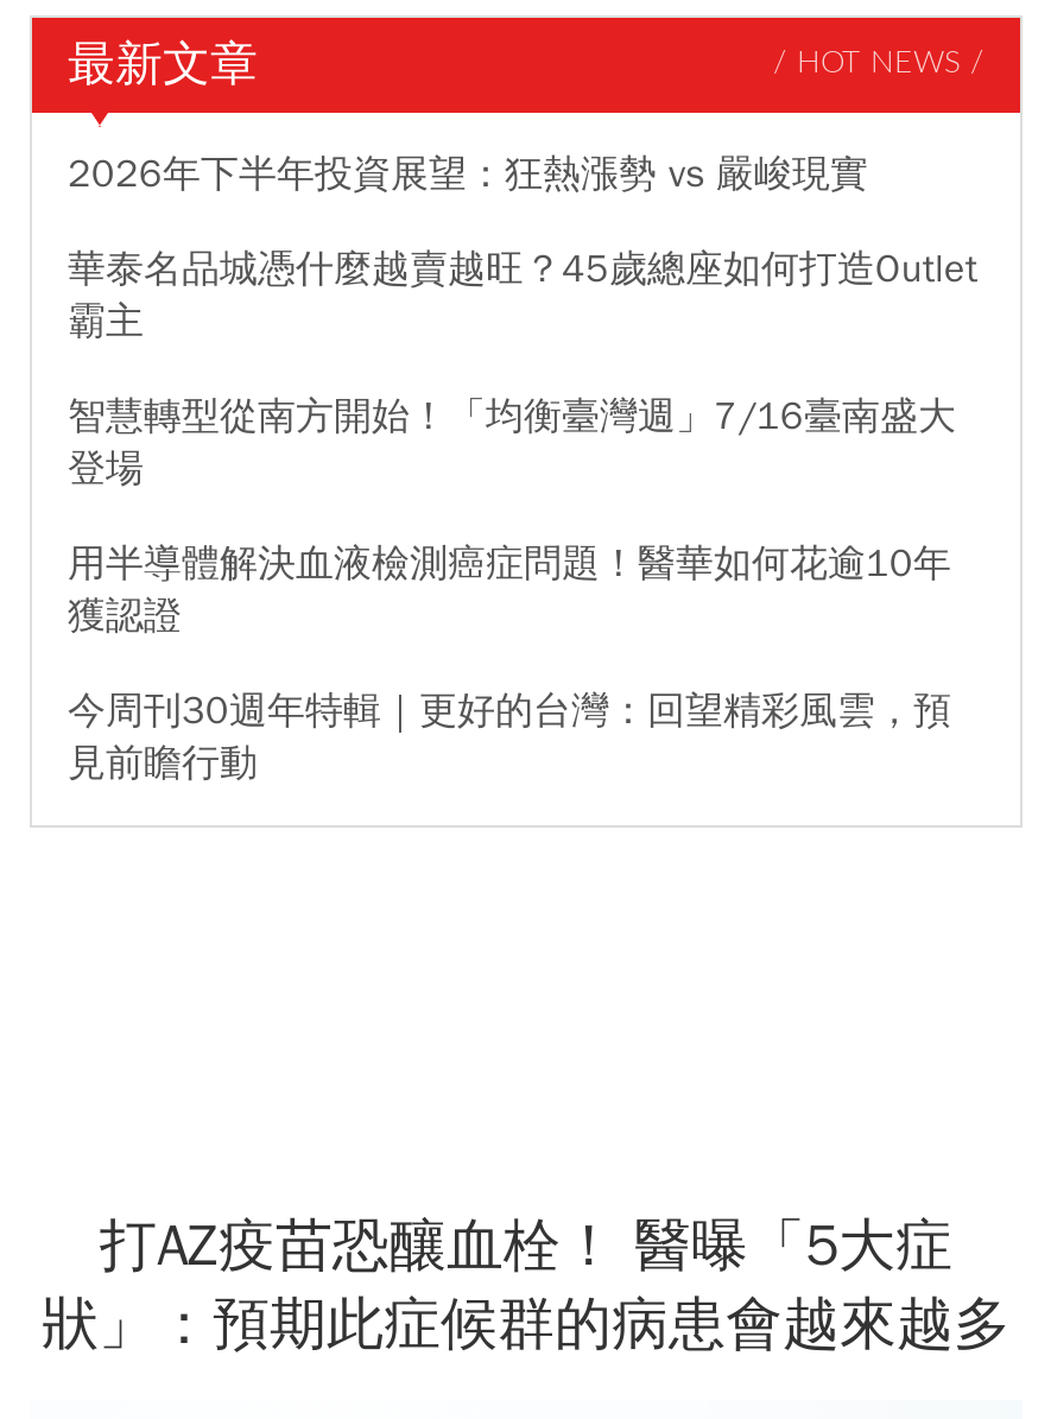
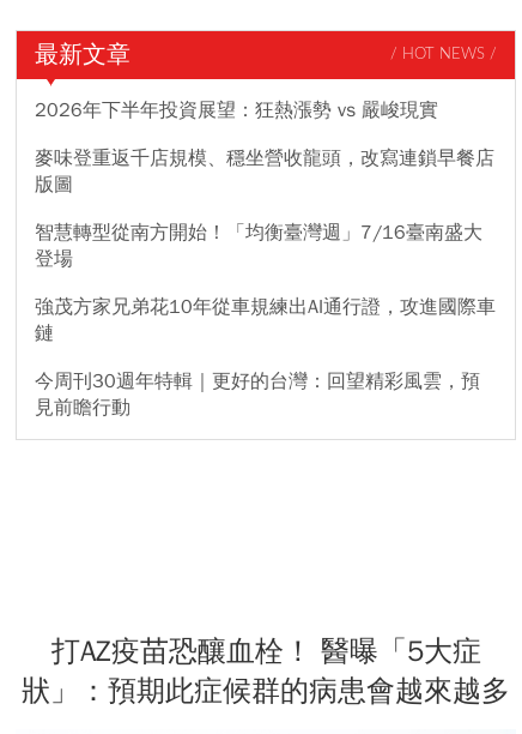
[68,246,977,345] 華泰名品城憑什麼越賣越旺？45歲總座如何打造Outlet | 霸主 -> [35,146,494,197] 麥味登重返千店規模、穩坐營收龍頭，改寫連鎖早餐店 | 版圖
[68,540,951,640] 用半導體解決血液檢測癌症問題！醫華如何花逾10年 | 獲認證 -> [35,295,496,345] 強茂方家兄弟花10年從車規練出AI通行證，攻進國際車 | 鏈

